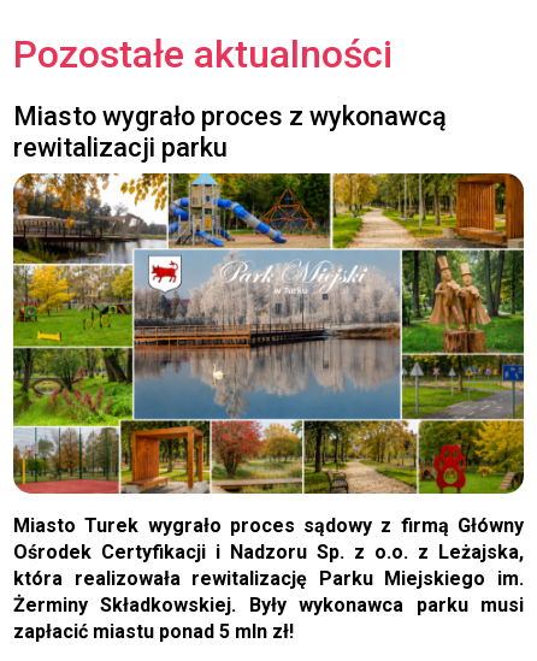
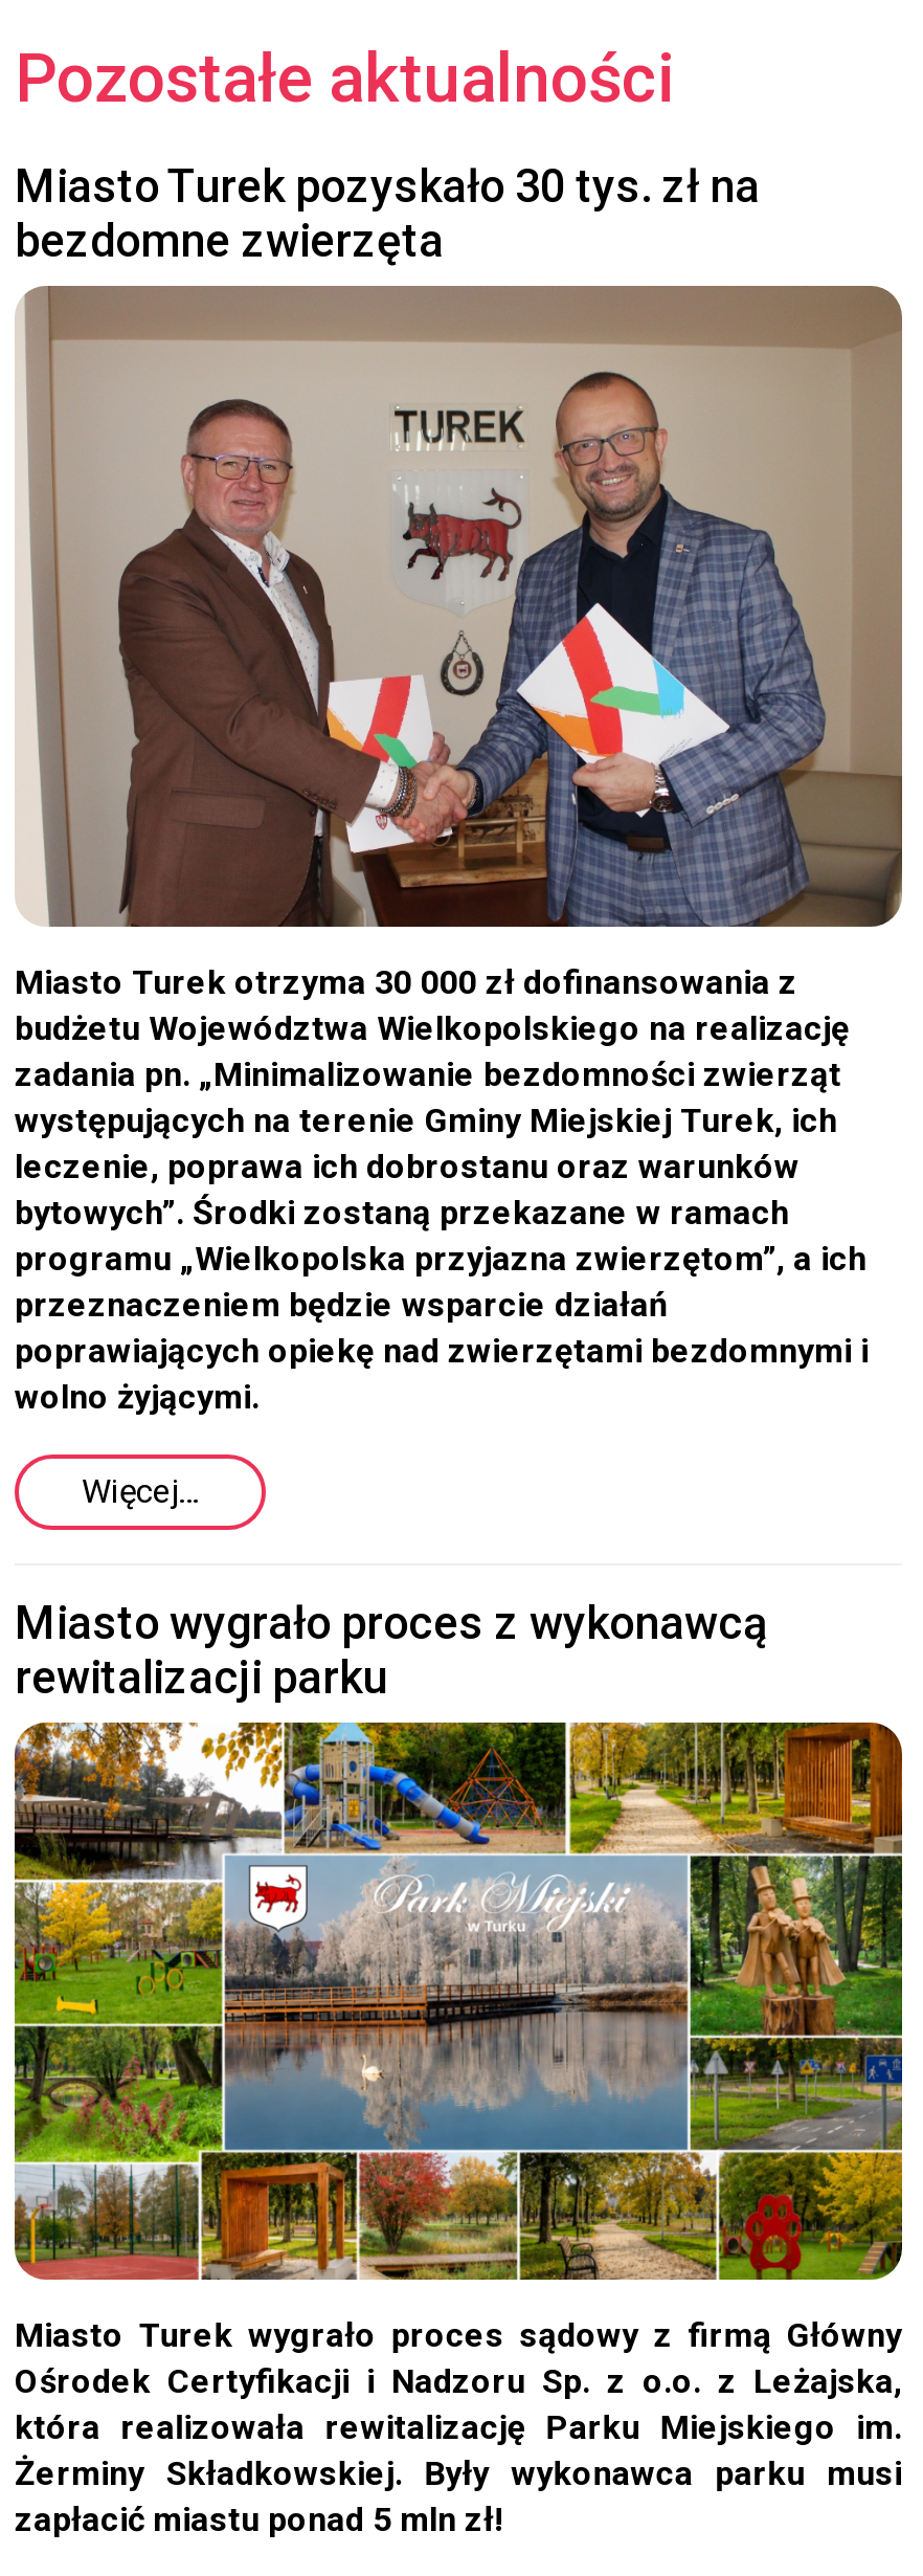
none -> [15,159,760,266] Miasto Turek pozyskało 30 tys. zł na | bezdomne zwierzęta
none -> [15,284,904,1511] [image] | Miasto Turek otrzyma 30 000 zł dofinansowania z | budżetu Województwa Wielkopolskiego na realizację | zadania pn. „Minimalizowanie bezdomności zwierząt | występujących na terenie Gminy Miejskiej Turek, ich | leczenie, poprawa ich dobrostanu oraz warunków | bytowych”. Środki zostaną przekazane w ramach | programu „Wielkopolska przyjazna zwierzętom”, a ich | przeznaczeniem będzie wsparcie działań | poprawiających opiekę nad zwierzętami bezdomnymi i | wolno żyjącymi. | Więcej…

